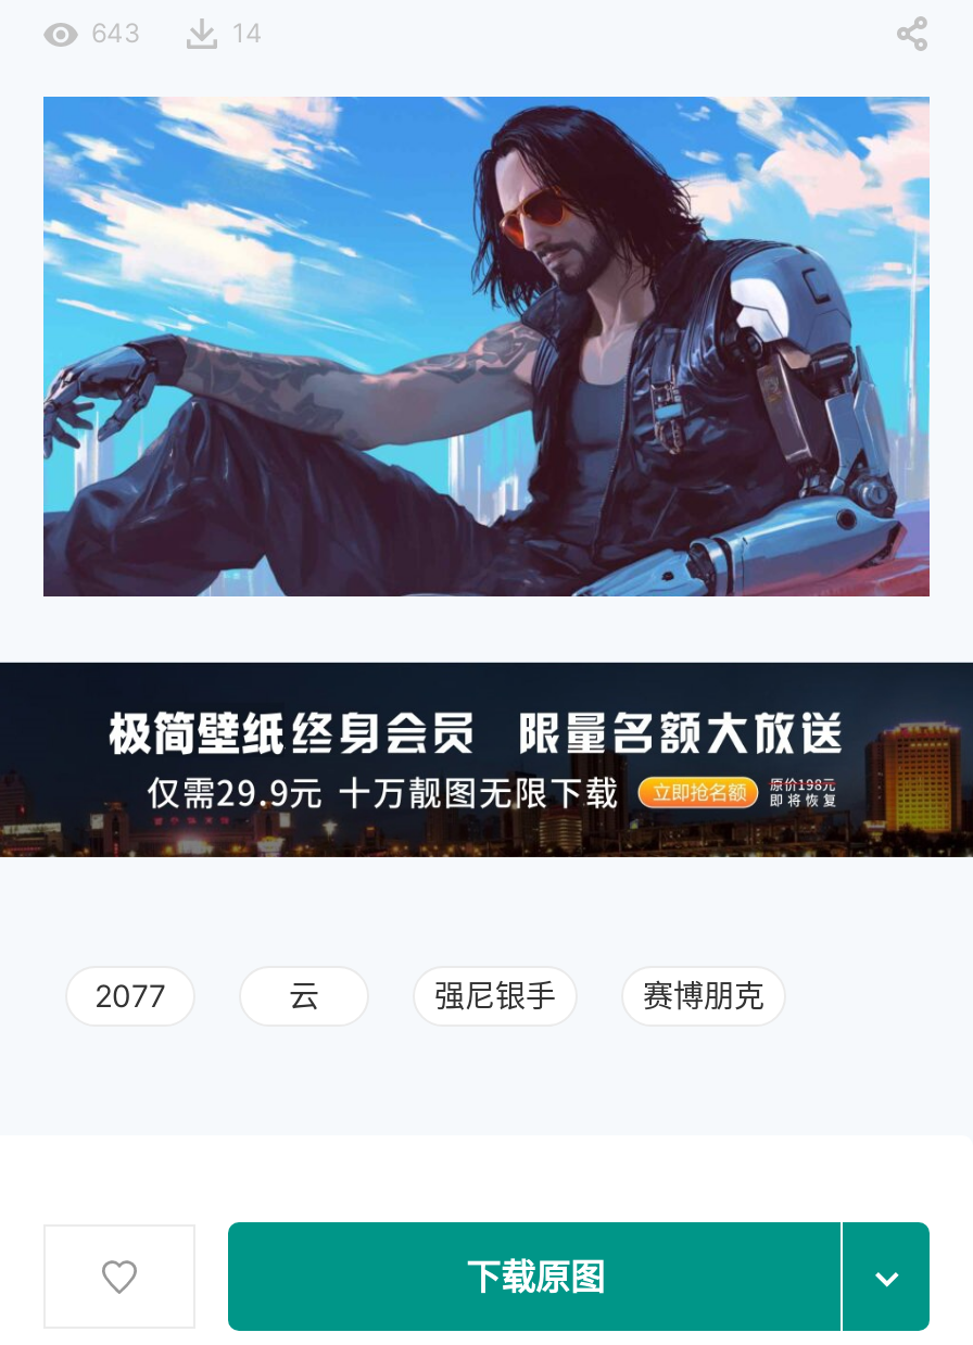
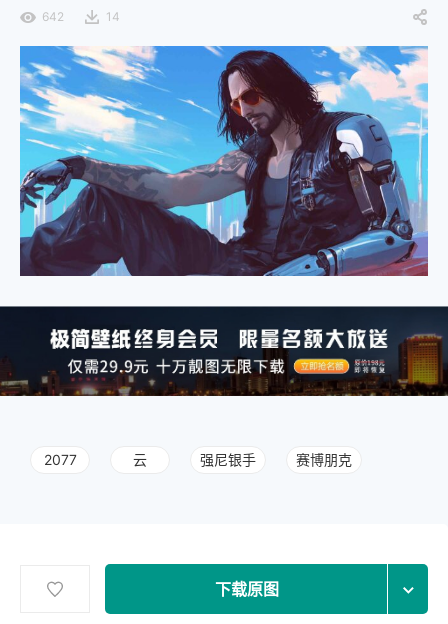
[91,16,141,49] 643 -> [42,9,64,24] 642

